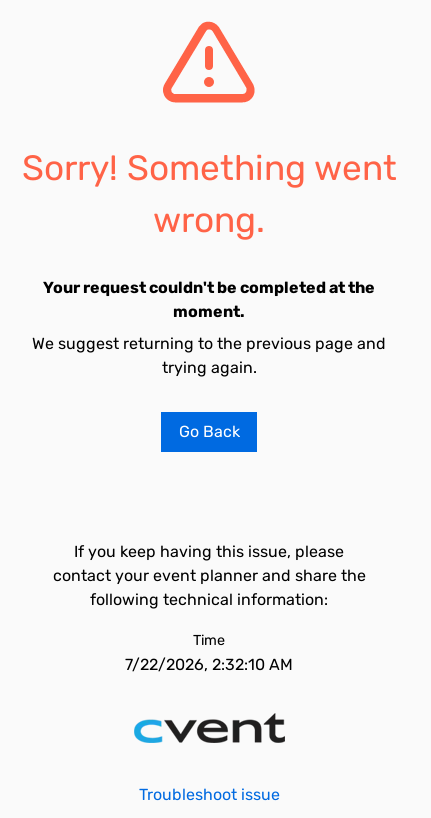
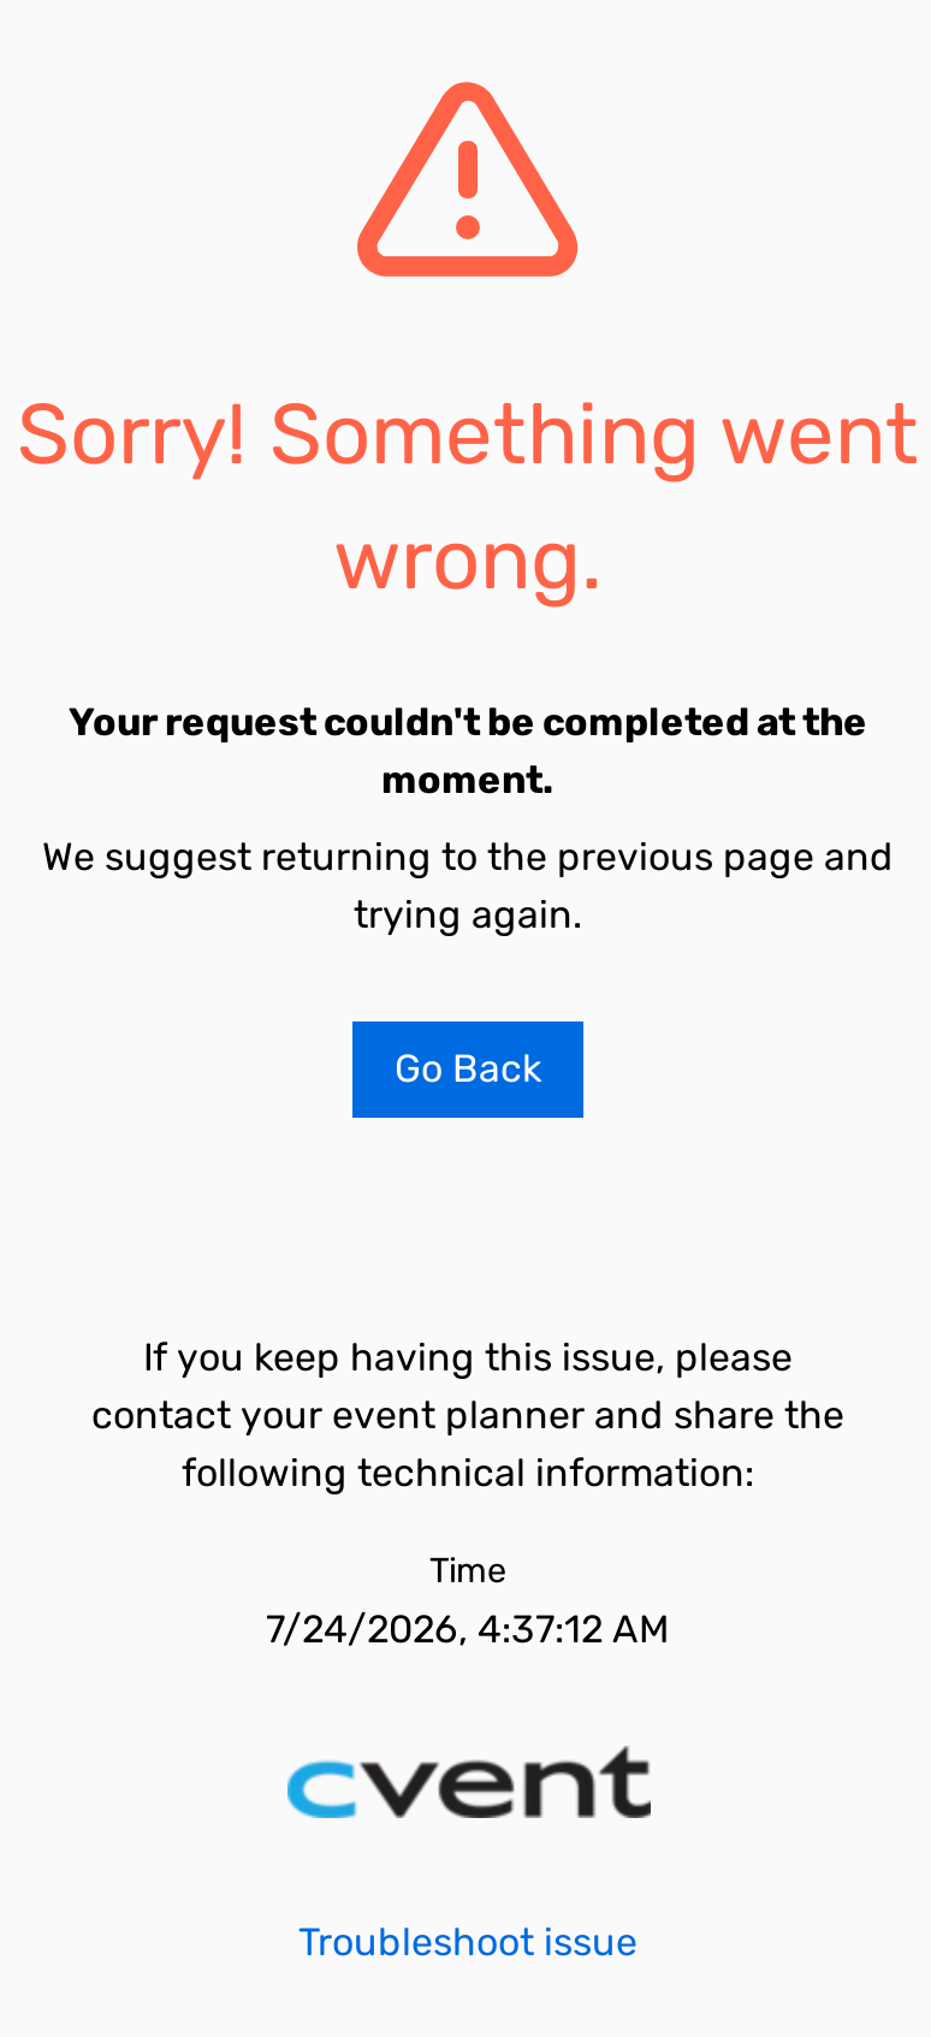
[125,655,293,674] 7/22/2026, 2:32:10 AM -> [266,1606,670,1652] 7/24/2026, 4:37:12 AM

